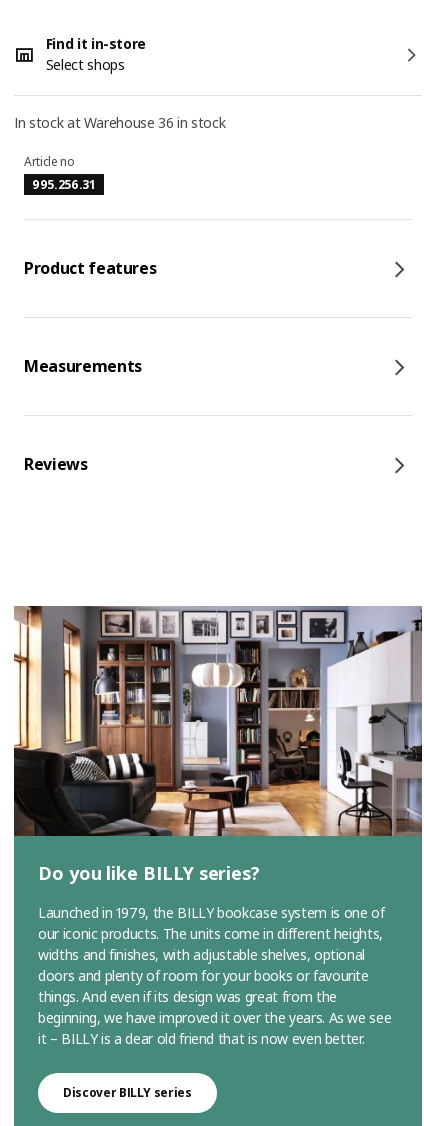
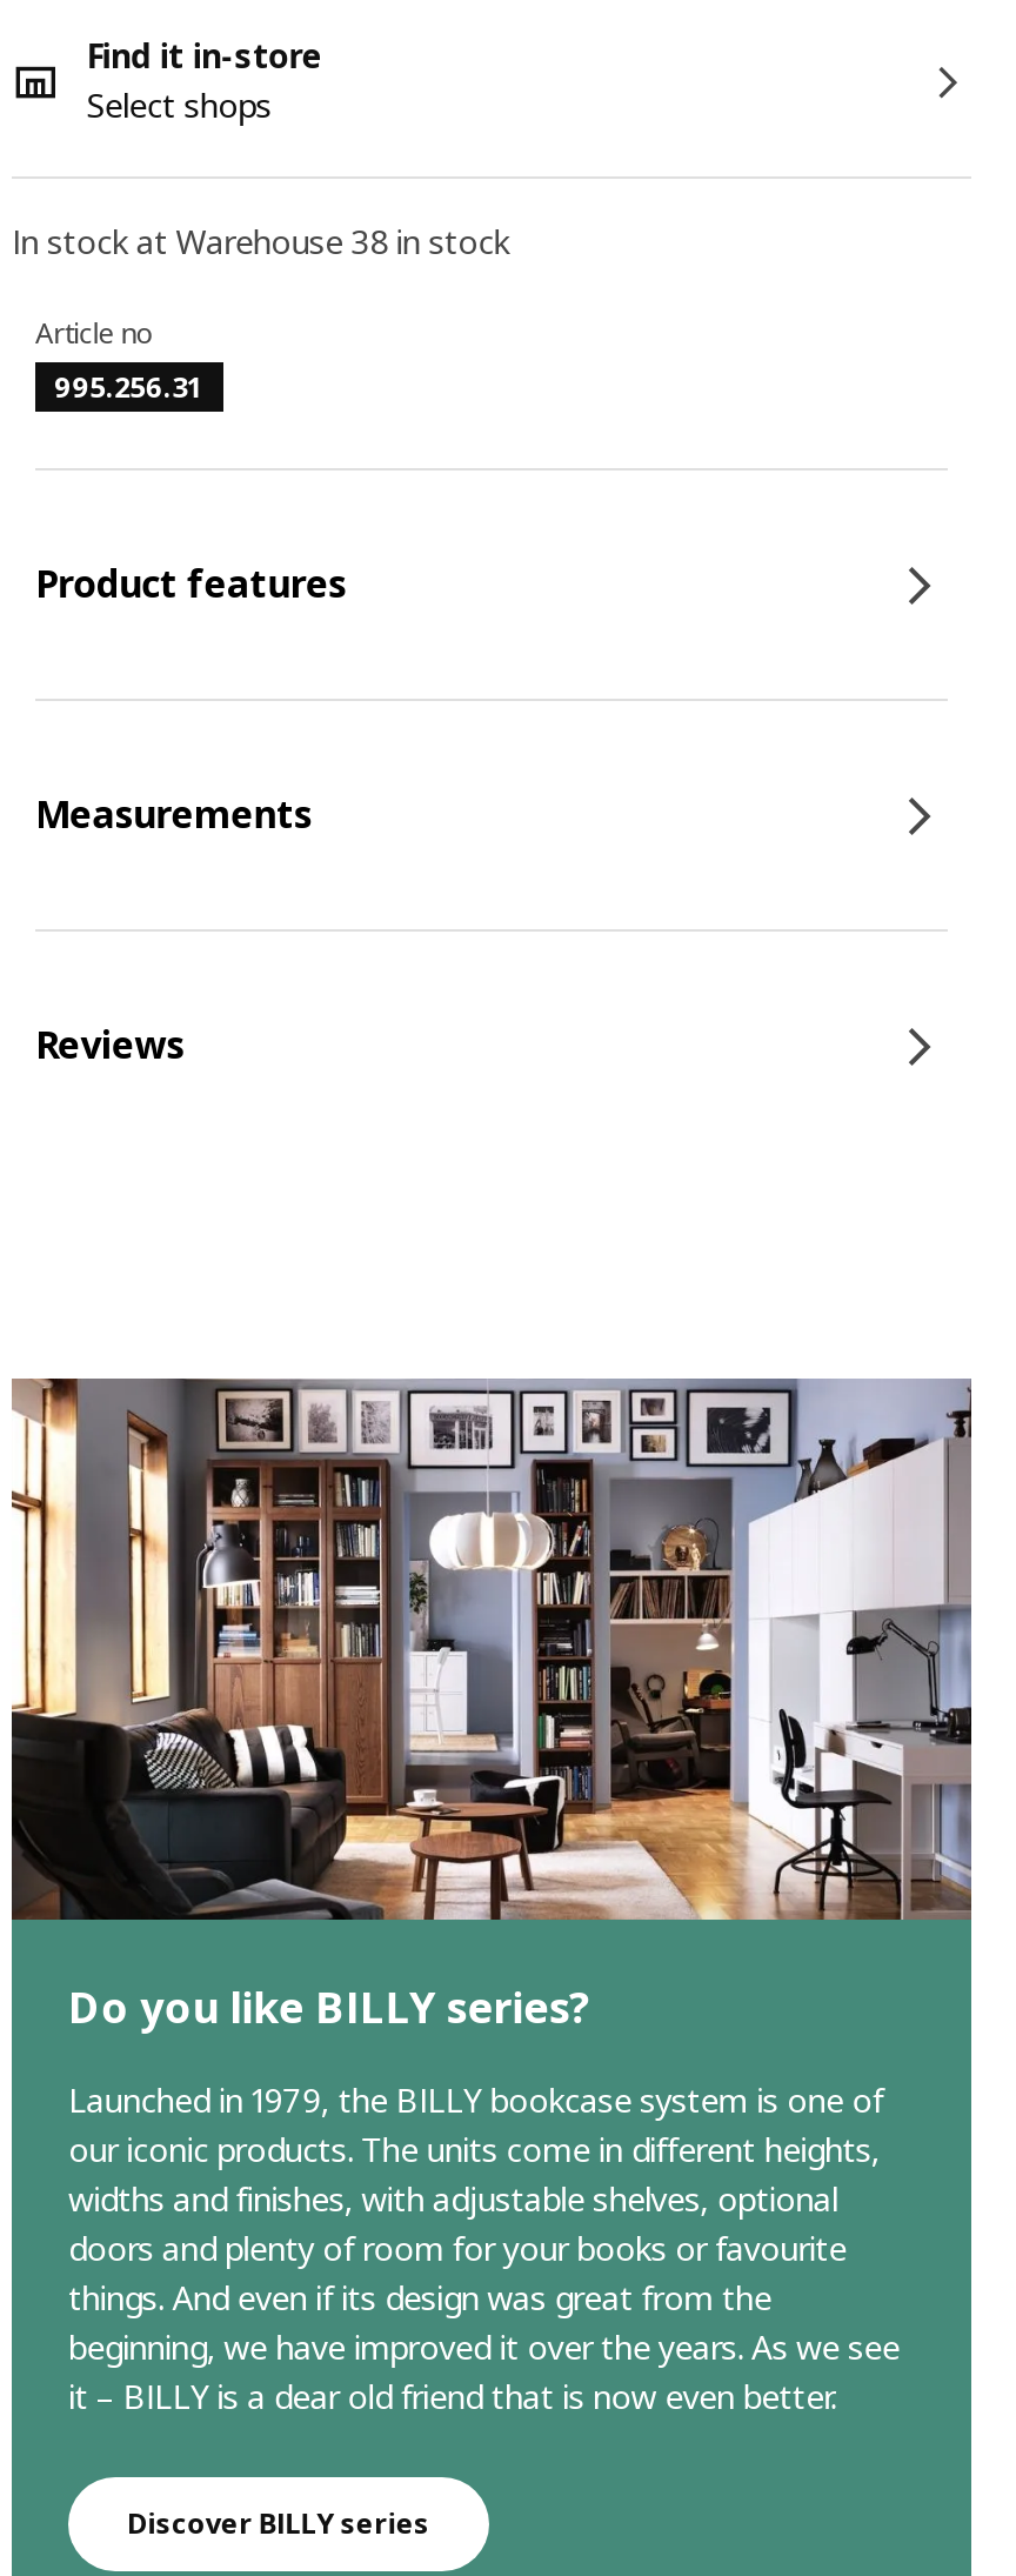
[14,113,225,132] In stock at Warehouse 36 in stock -> [12,219,509,263] In stock at Warehouse 38 in stock

